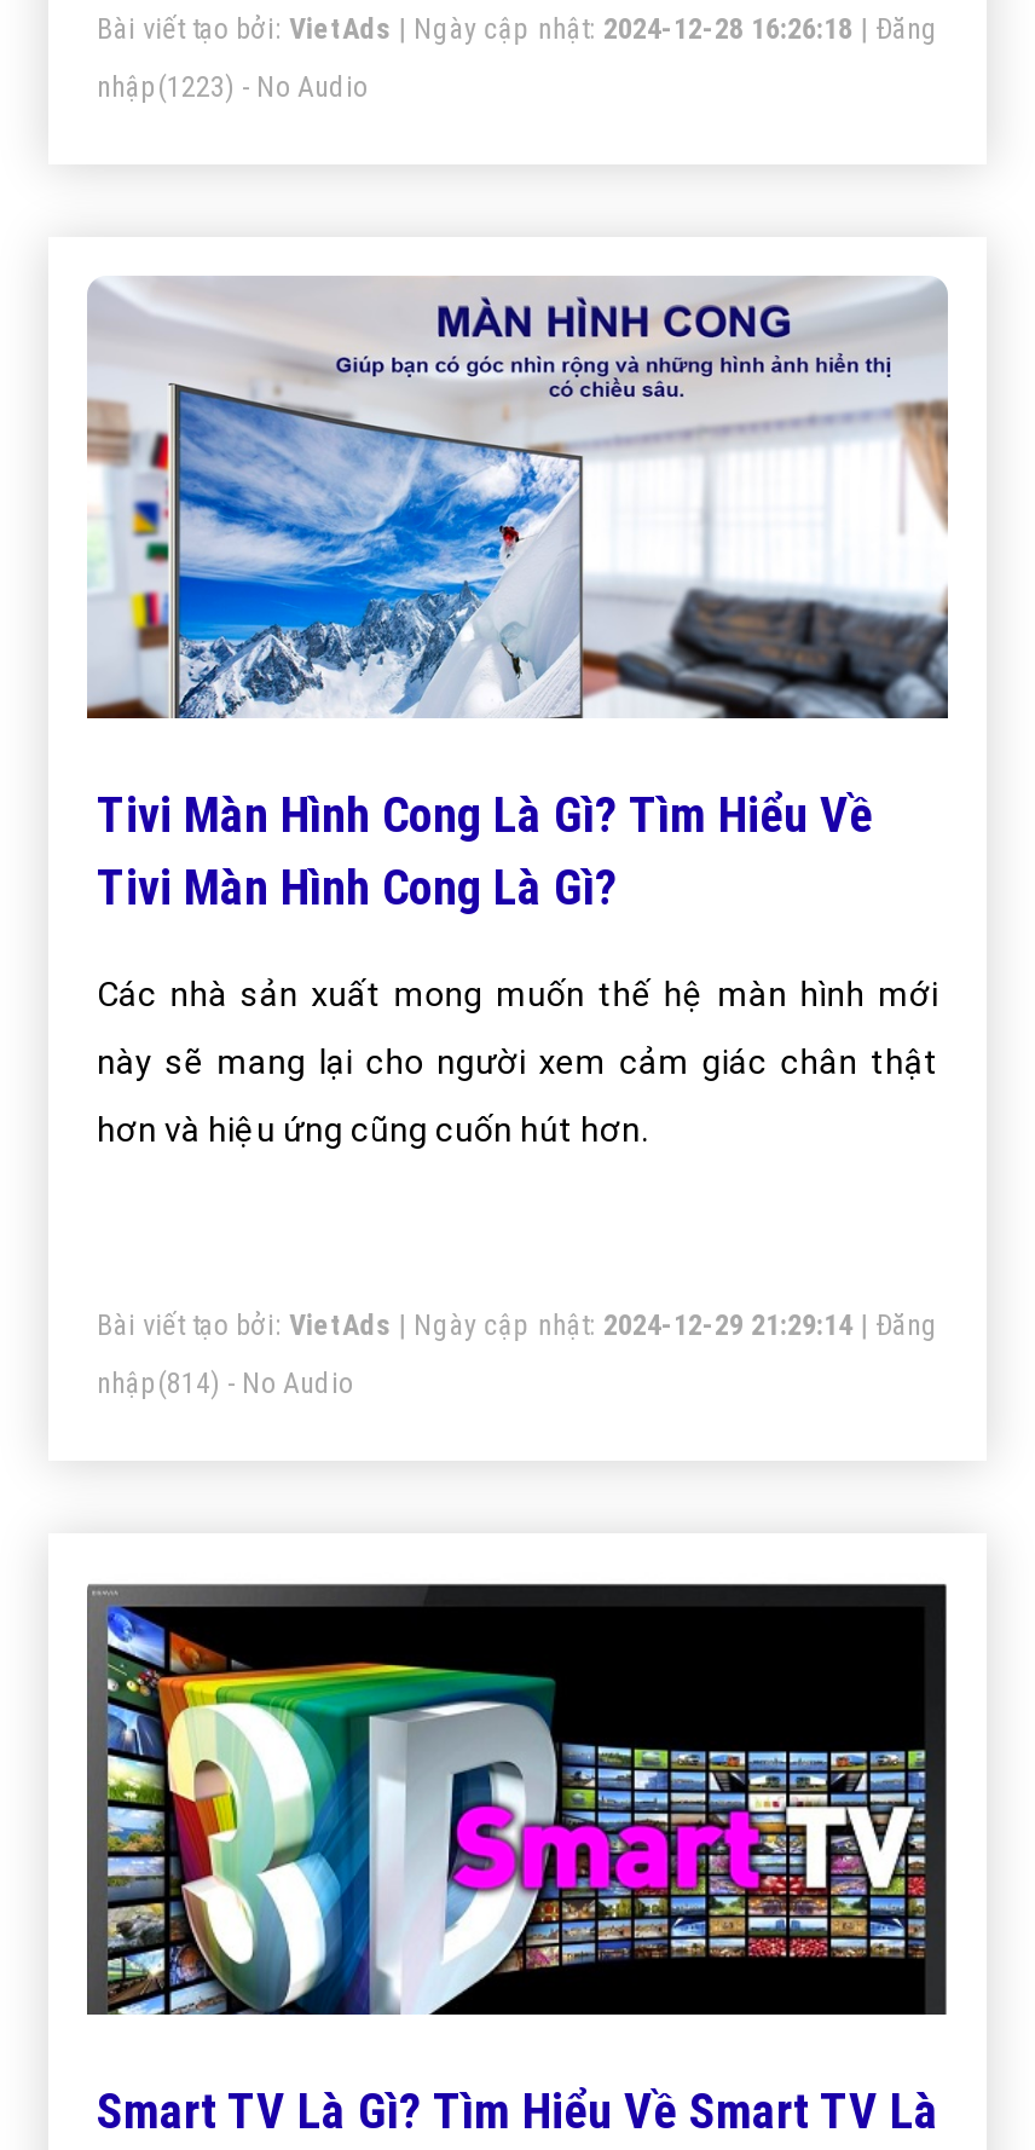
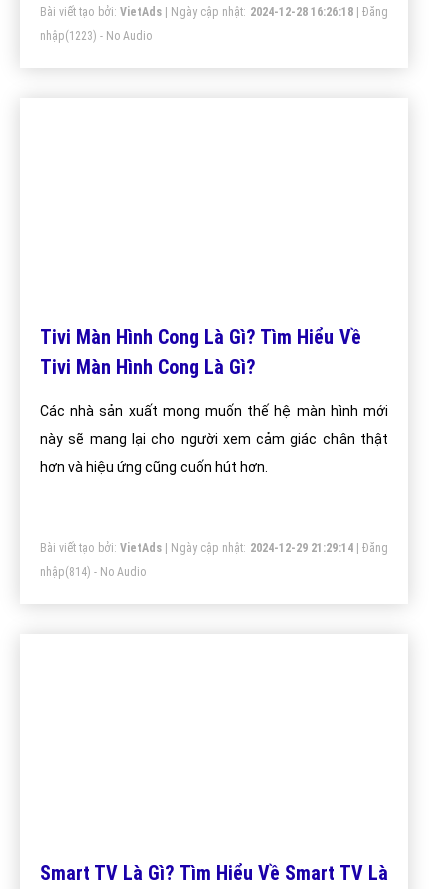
[85,276,950,721] [image] -> none
[85,1582,948,2017] [image] -> none

